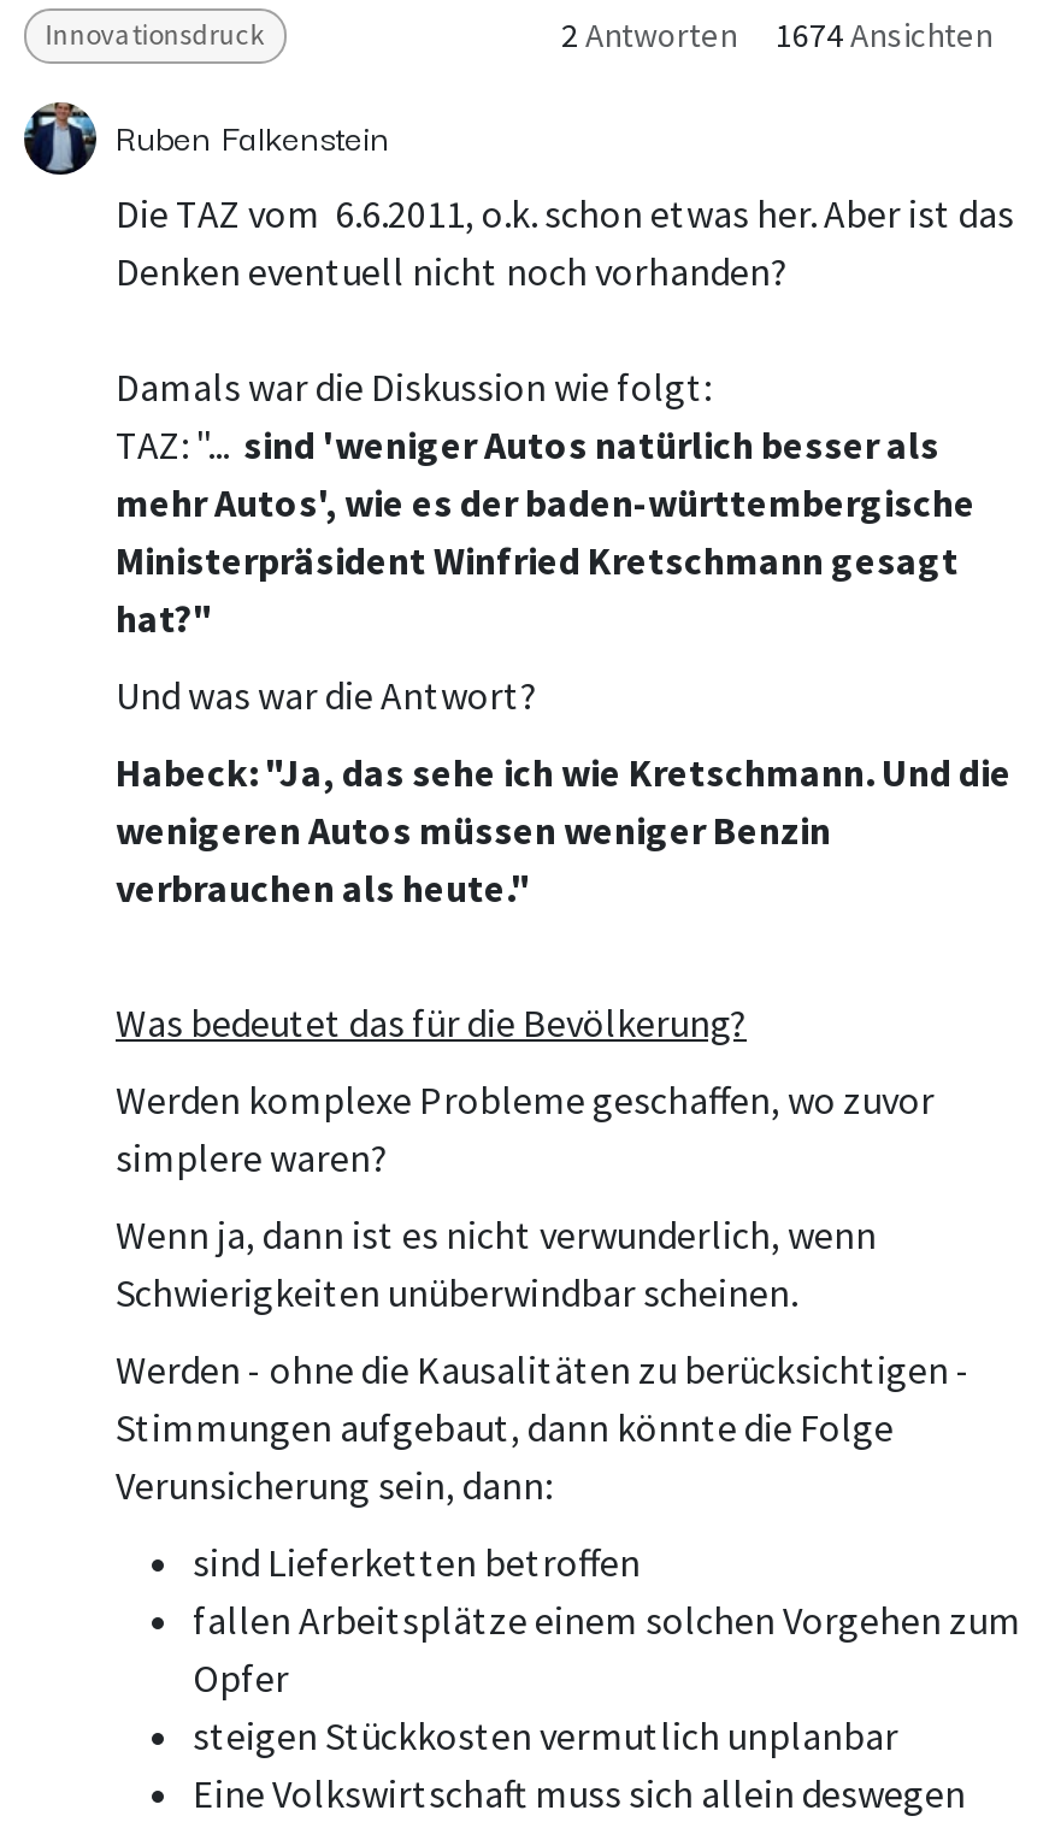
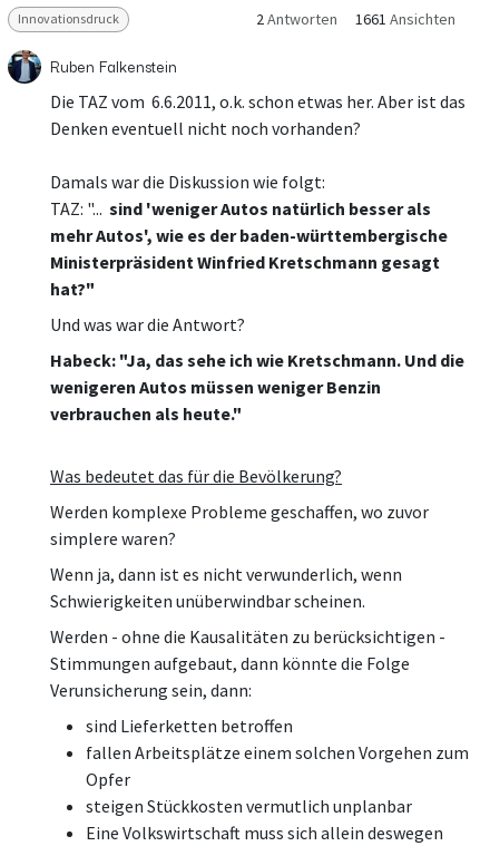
[561,13,992,57] 2 Antworten 1674Ansichten -> [256,9,455,29] 2 Antworten 1661Ansichten

